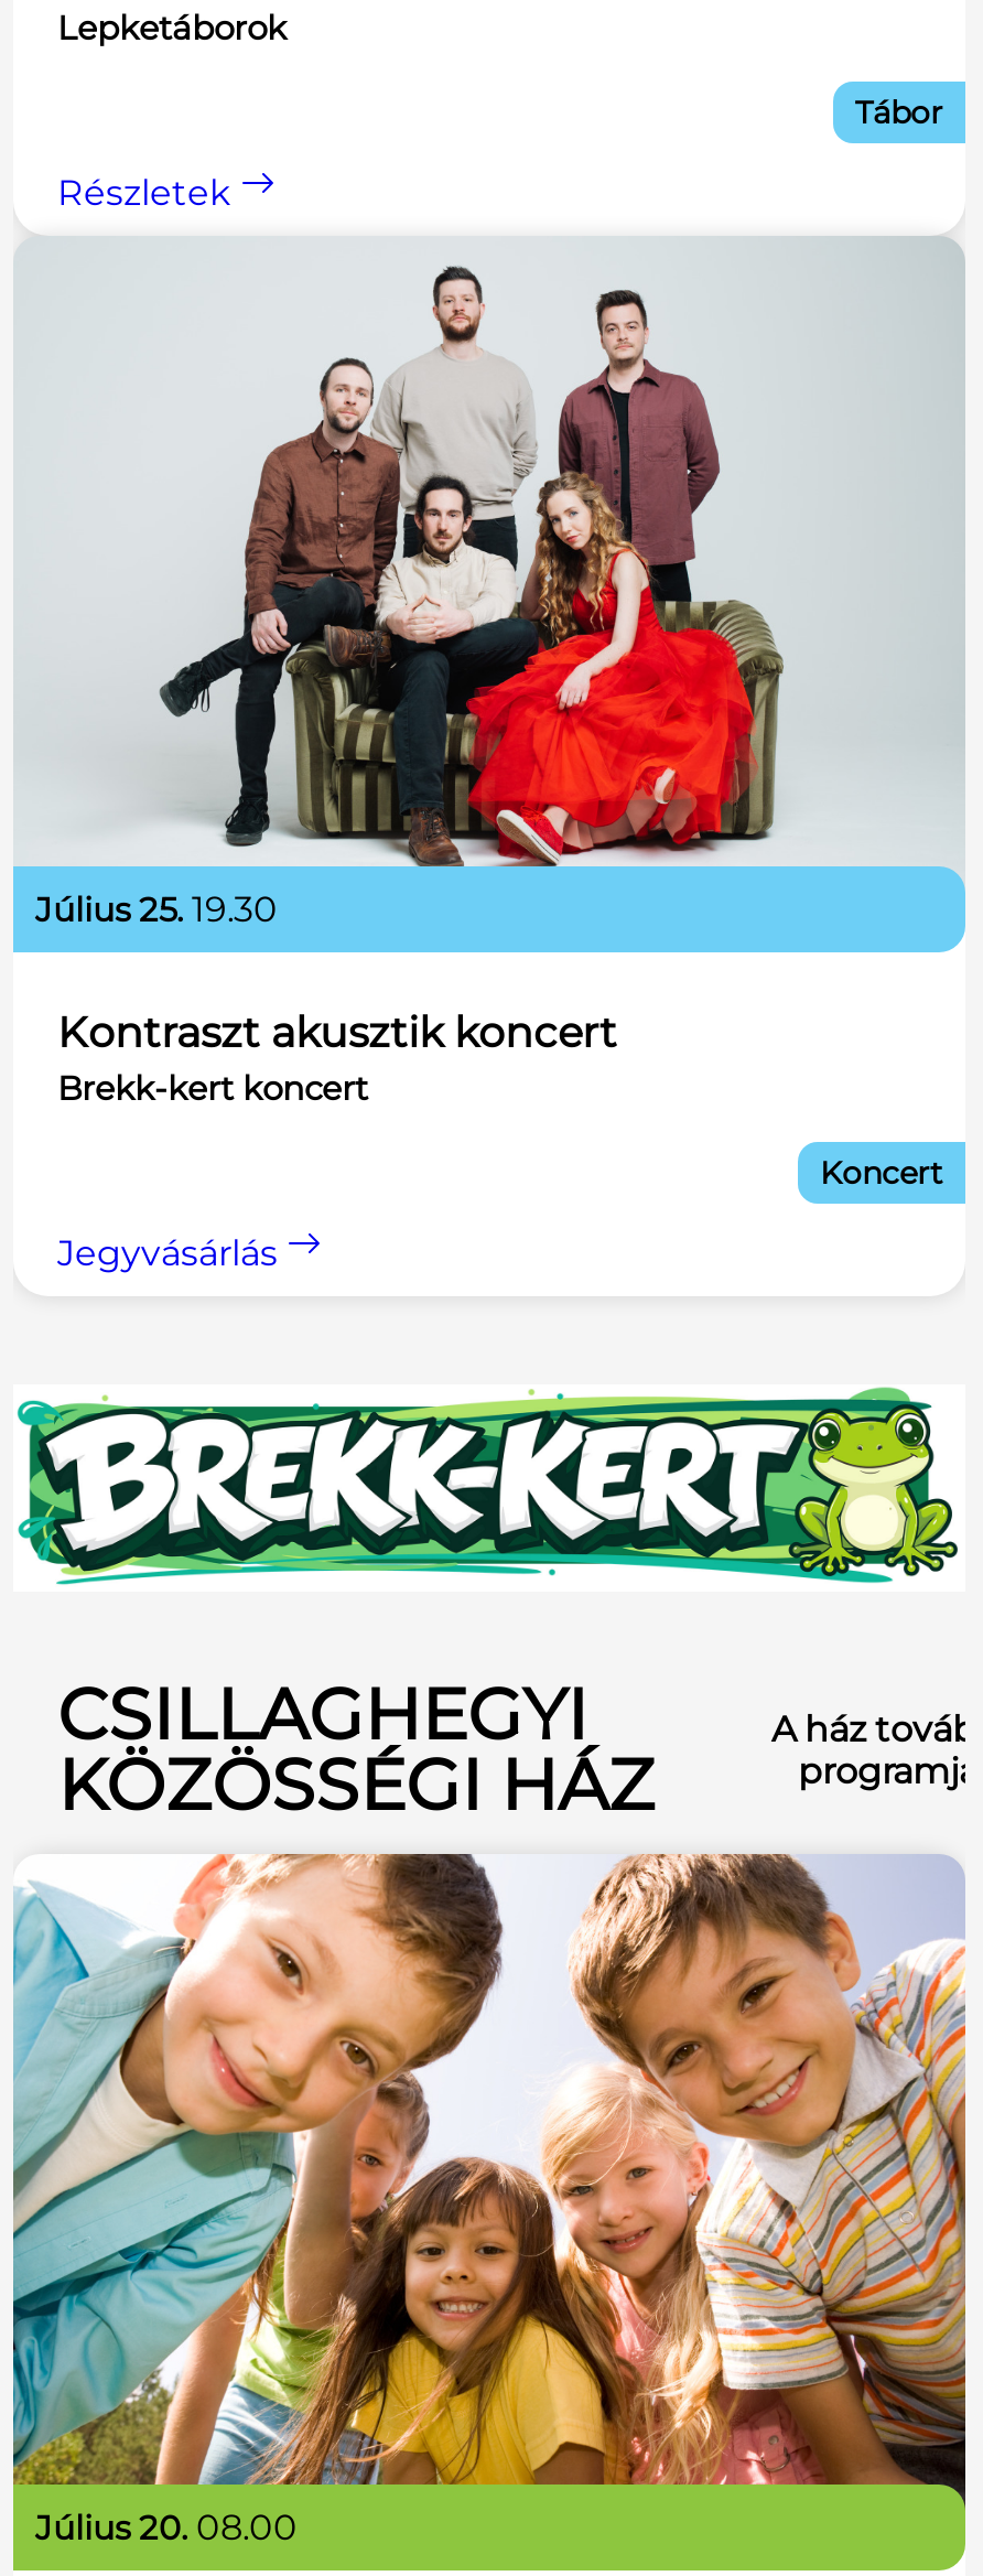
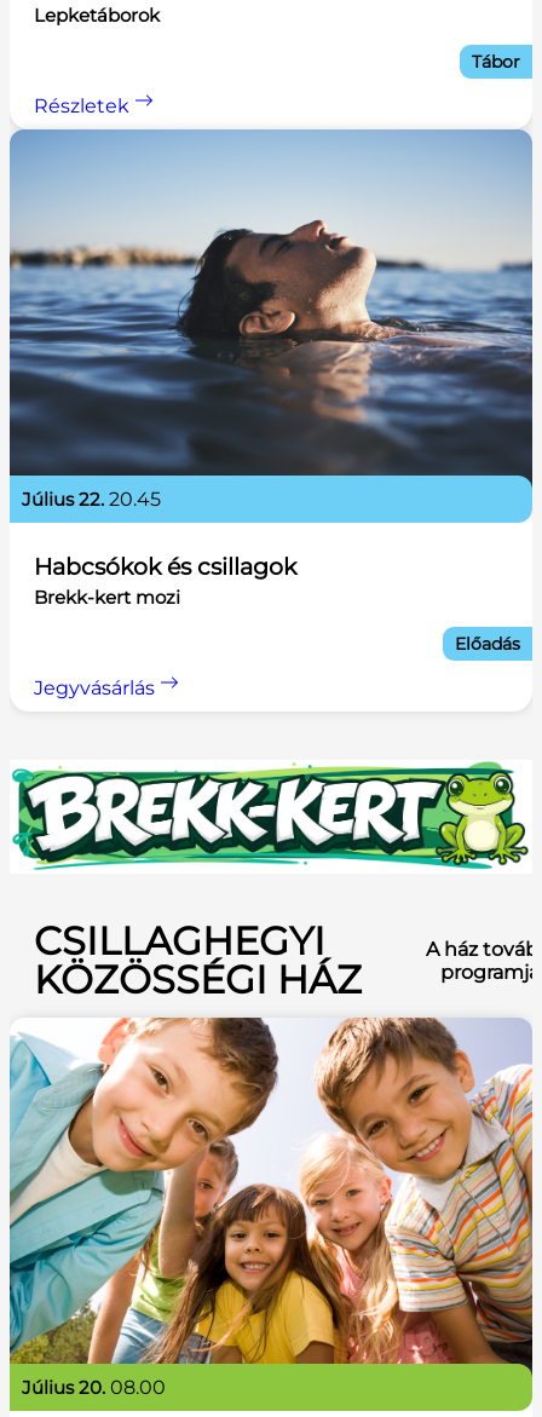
[13,238,965,930] [image] | július 25. 19.30 -> [8,129,534,511] [image] | július 22. 20.45
[57,1007,617,1109] Kontraszt akusztik koncert | Brekk-kert koncert -> [34,553,296,609] Habcsókok és csillagok | Brekk-kert mozi
[820,1153,943,1193] Koncert -> [455,633,520,655] Előadás

